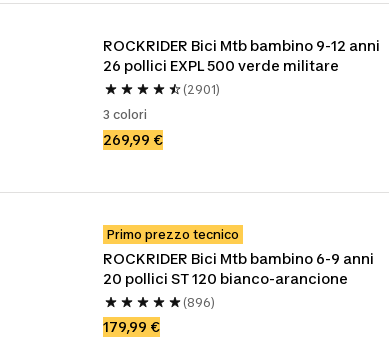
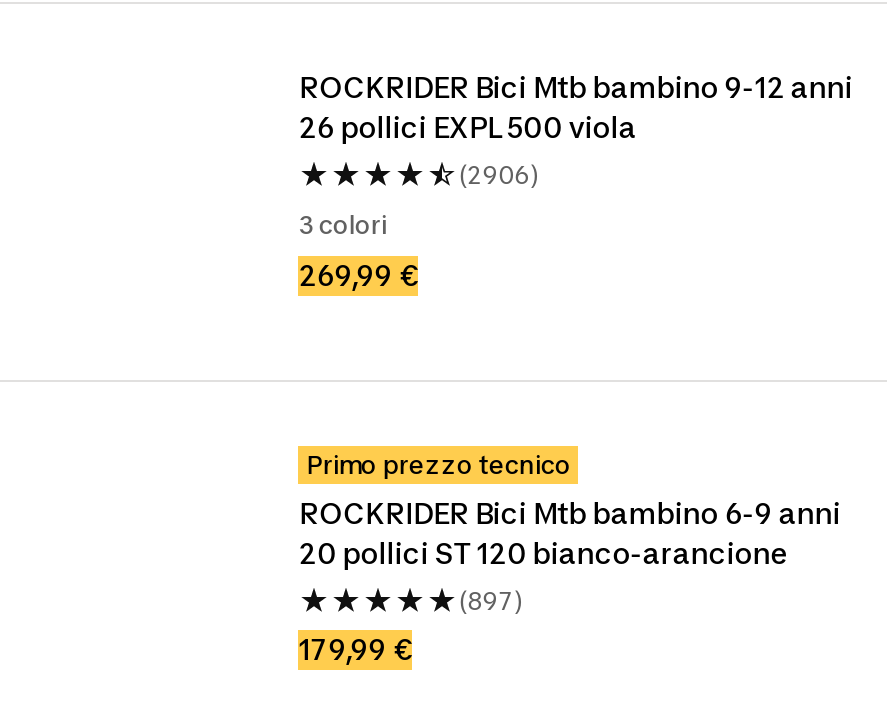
[103,57,339,74] 26 pollici EXPL 500 verde militare -> [299,110,637,144] 26 pollici EXPL 500 viola
[183,82,220,97] (2901) -> [459,160,539,190] (2906)
[183,295,215,310] (896) -> [459,586,523,616] (897)

